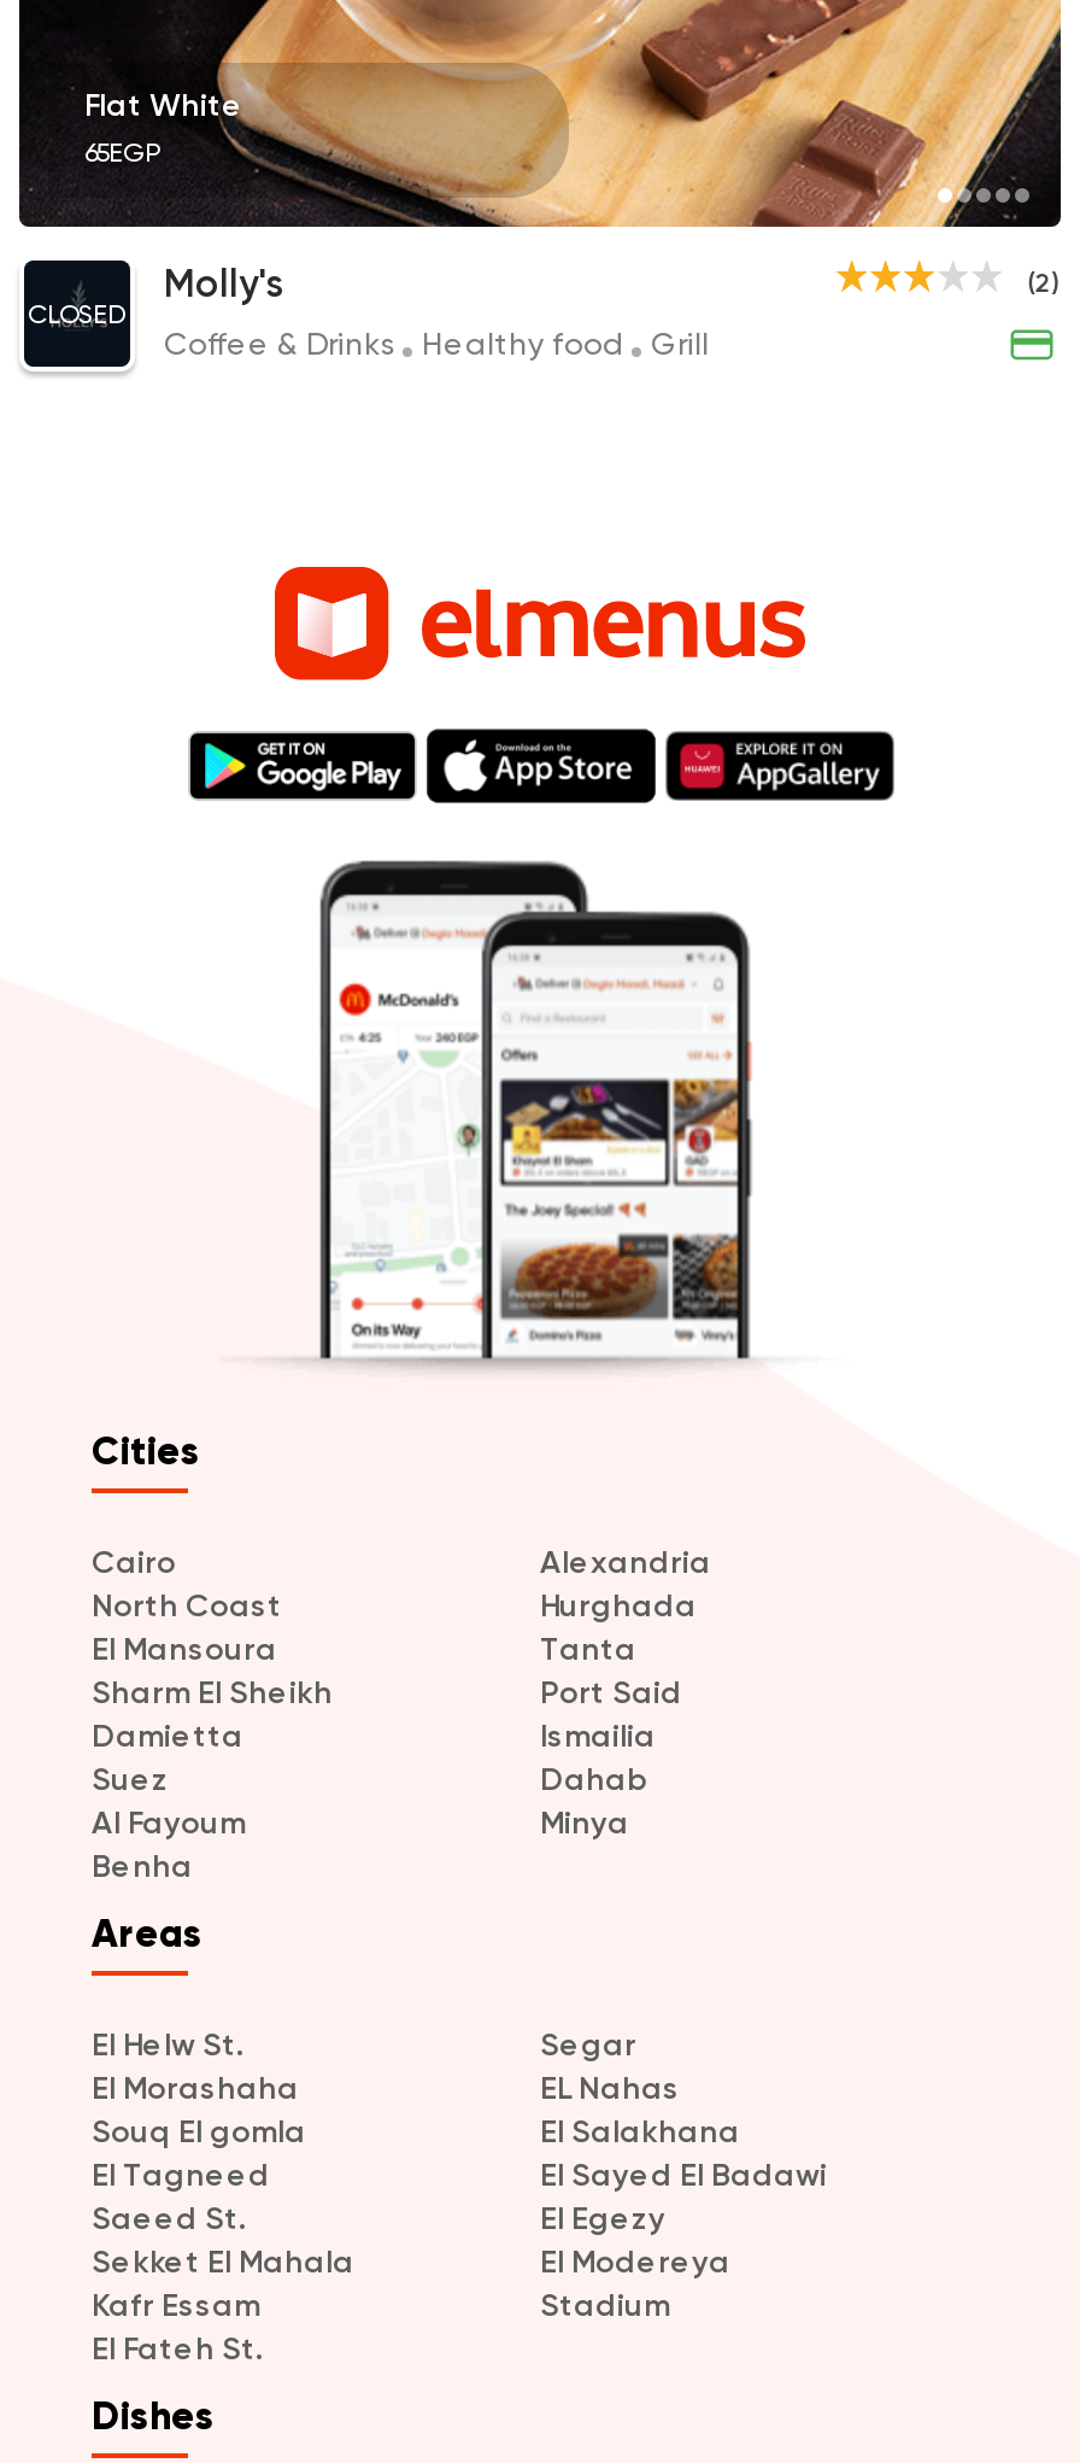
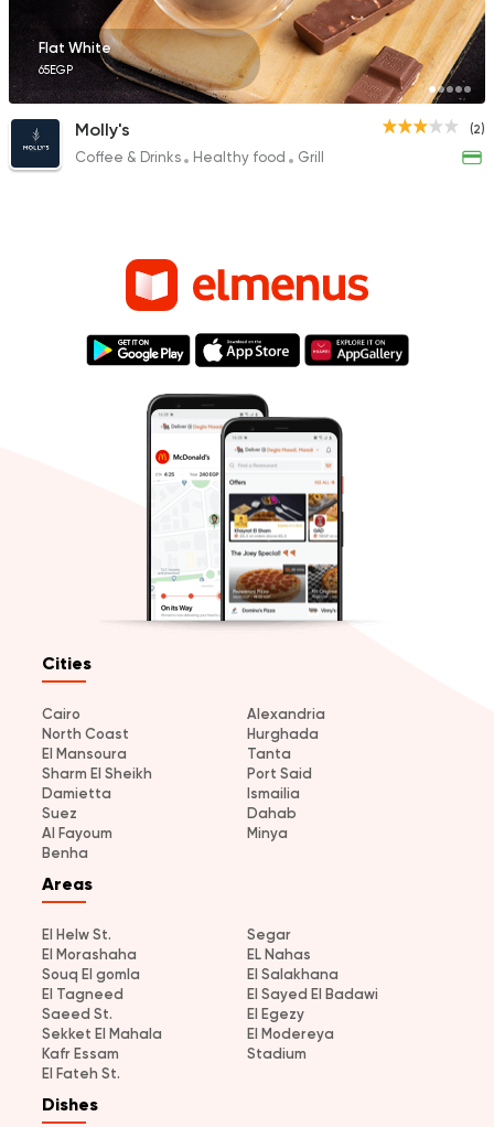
[28,298,127,330] CLOSED -> none

